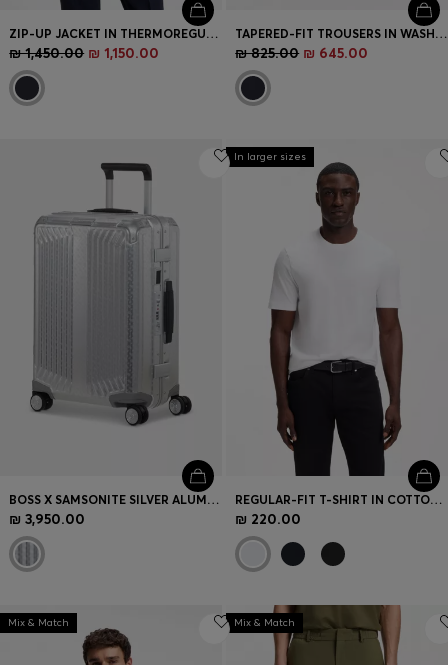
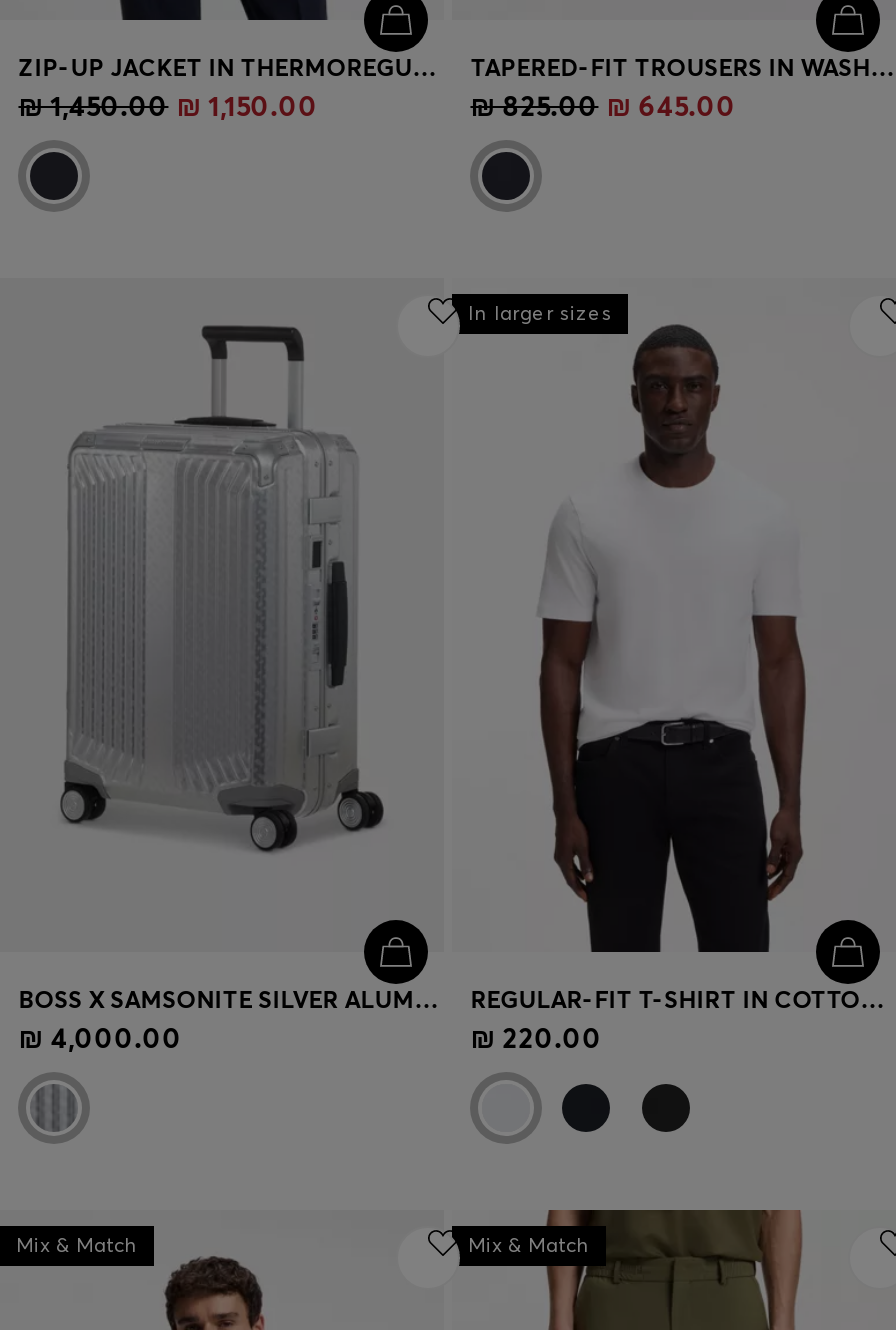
[9,510,85,528] ₪ 3,950.00 -> [18,1020,182,1056] ₪ 4,000.00

